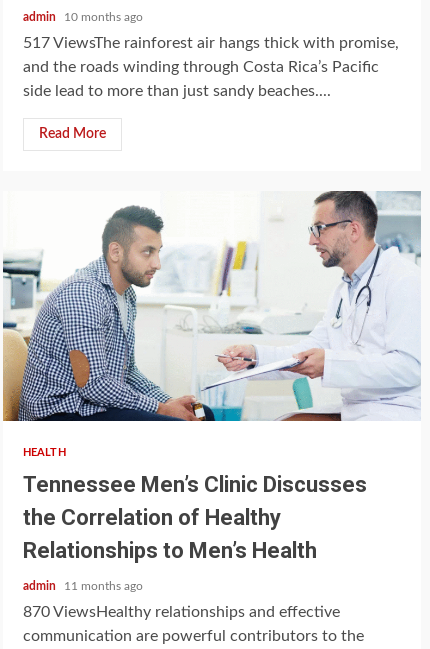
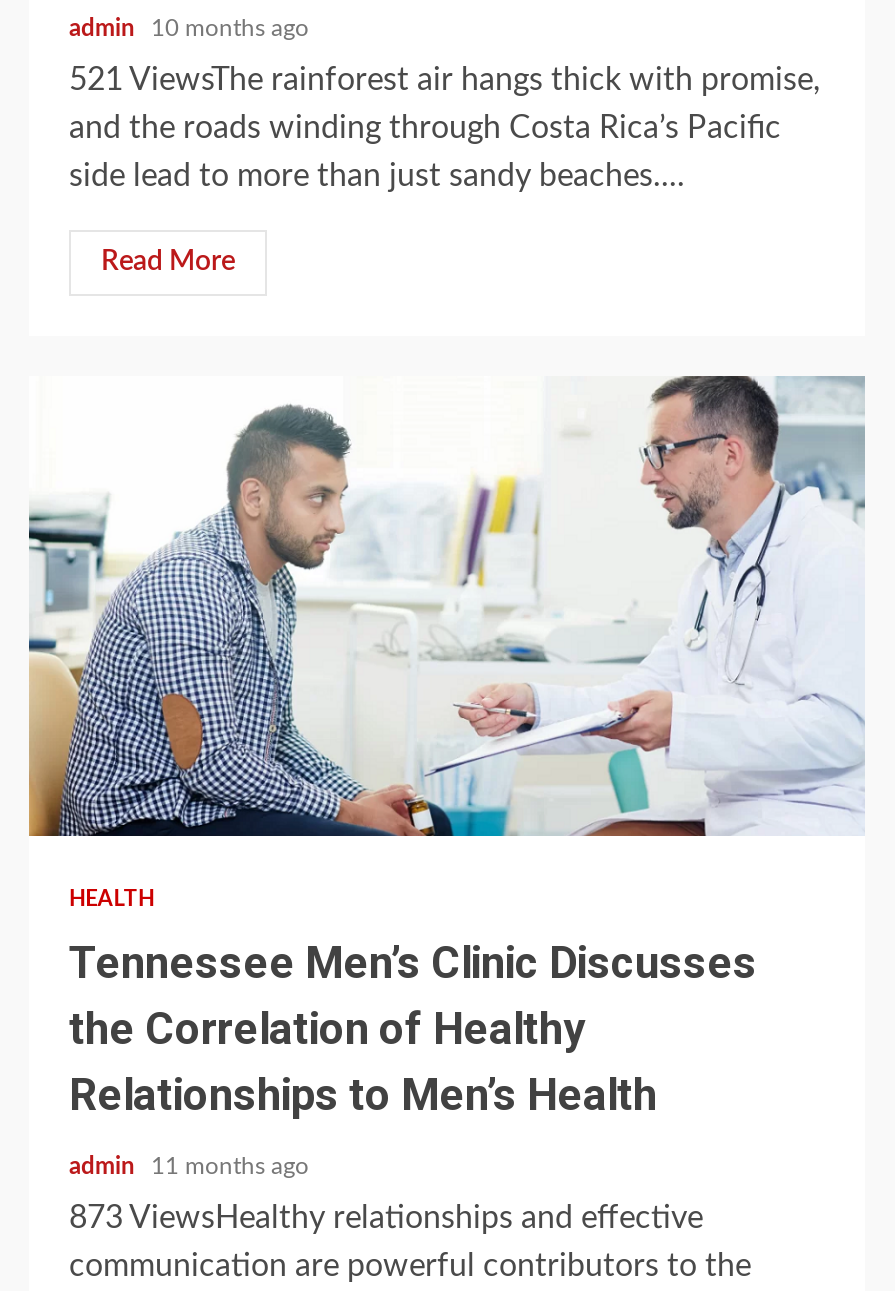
[23,35,399,51] 517 ViewsThe rainforest air hangs thick with promise, -> [69,64,821,96] 521 ViewsThe rainforest air hangs thick with promise,
[23,604,340,620] 870 ViewsHealthy relationships and effective -> [69,1202,703,1234] 873 ViewsHealthy relationships and effective

